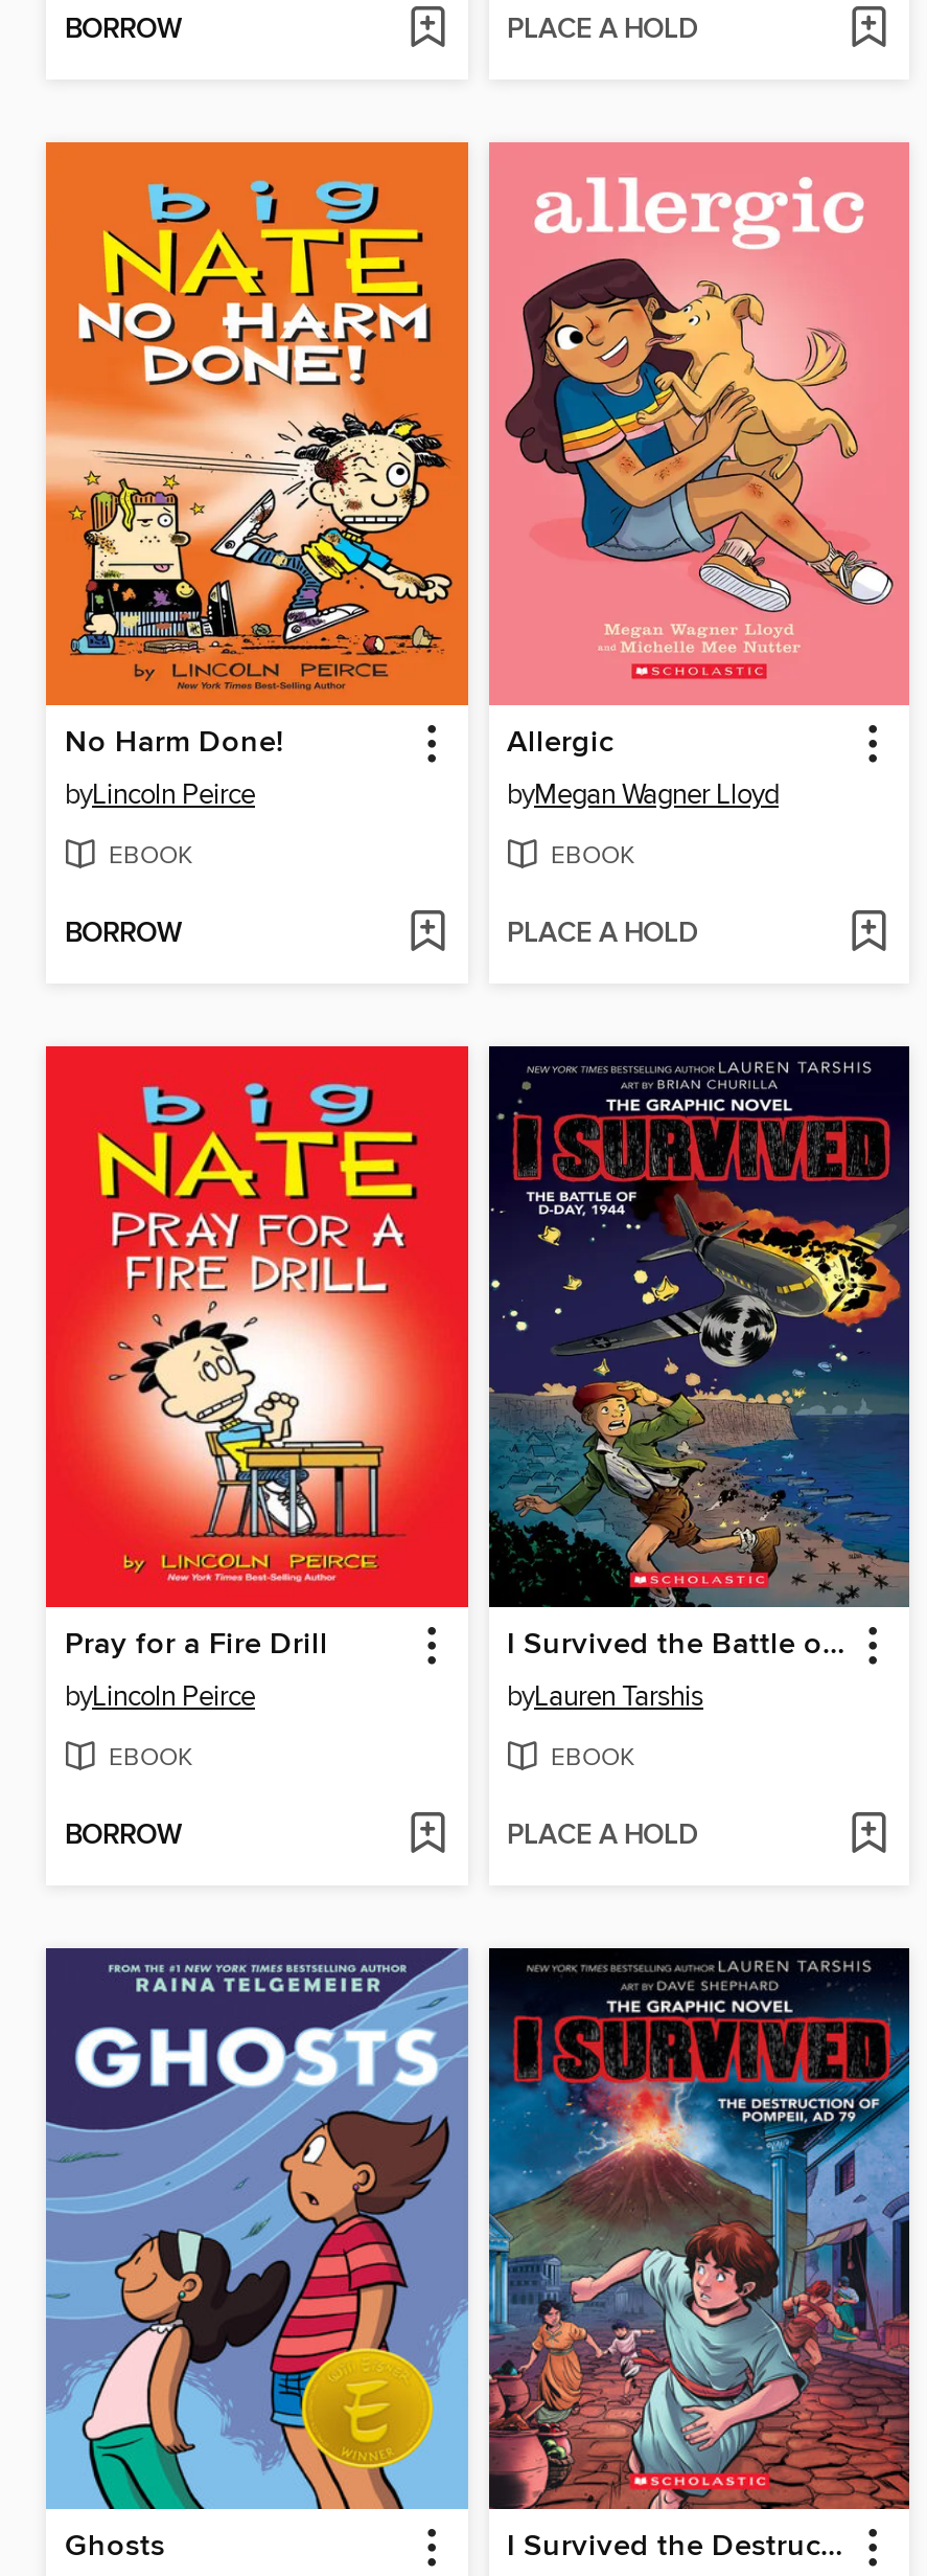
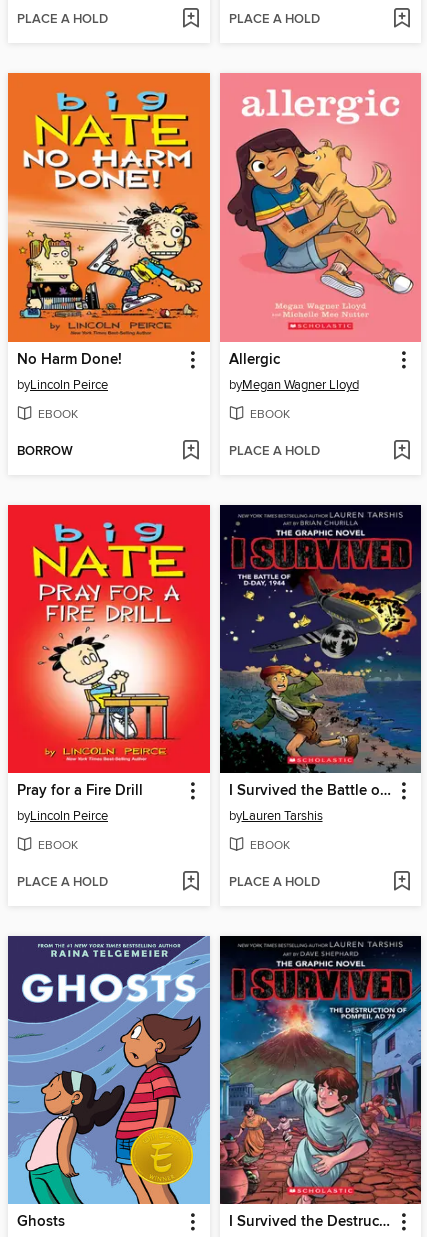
[65,13,182,49] BORROW -> [17,11,108,28] PLACE A HOLD
[65,1818,182,1854] BORROW -> [17,874,108,891] PLACE A HOLD

